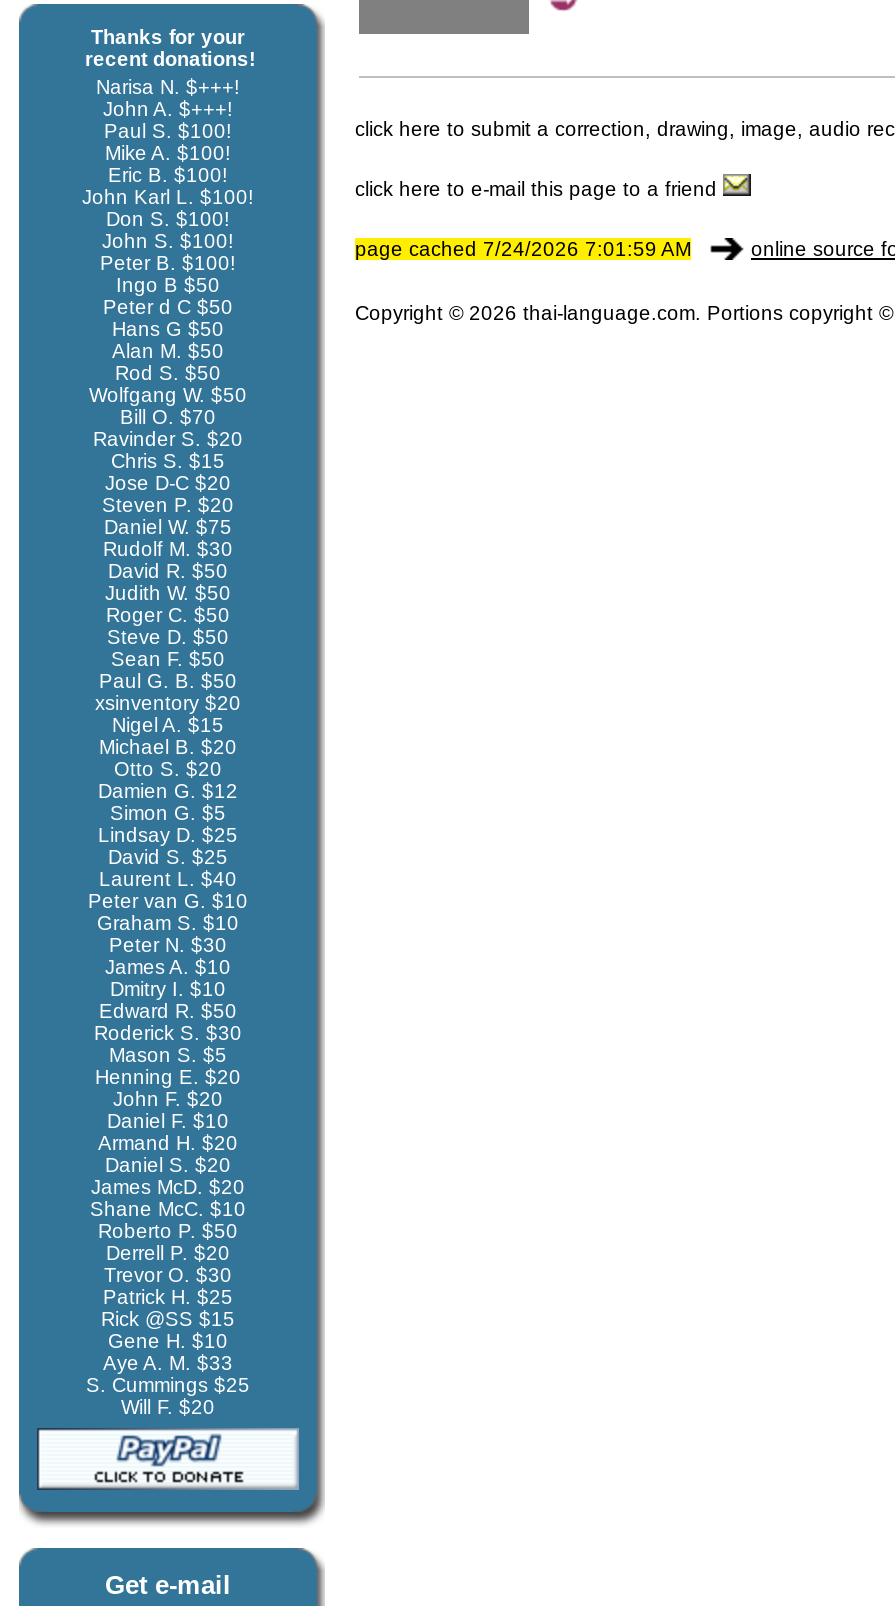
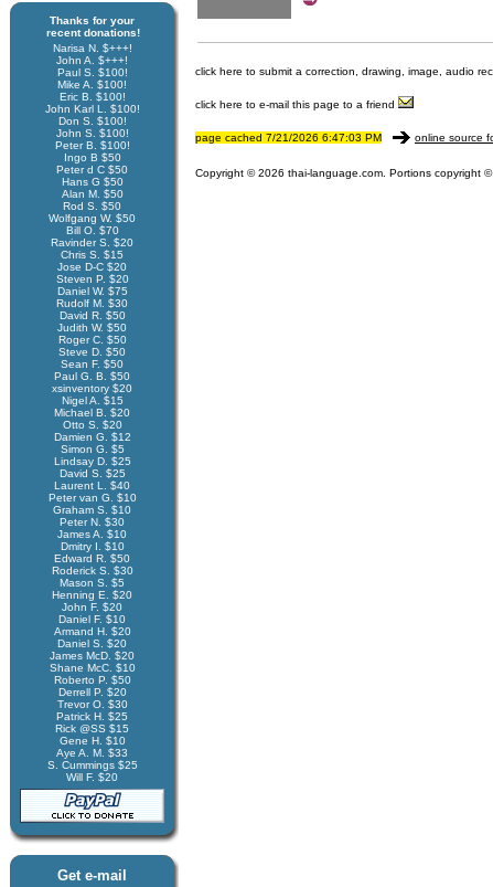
[355,238,691,260] page cached 7/24/2026 7:01:59 AM -> [195,131,382,144] page cached 7/21/2026 6:47:03 PM

